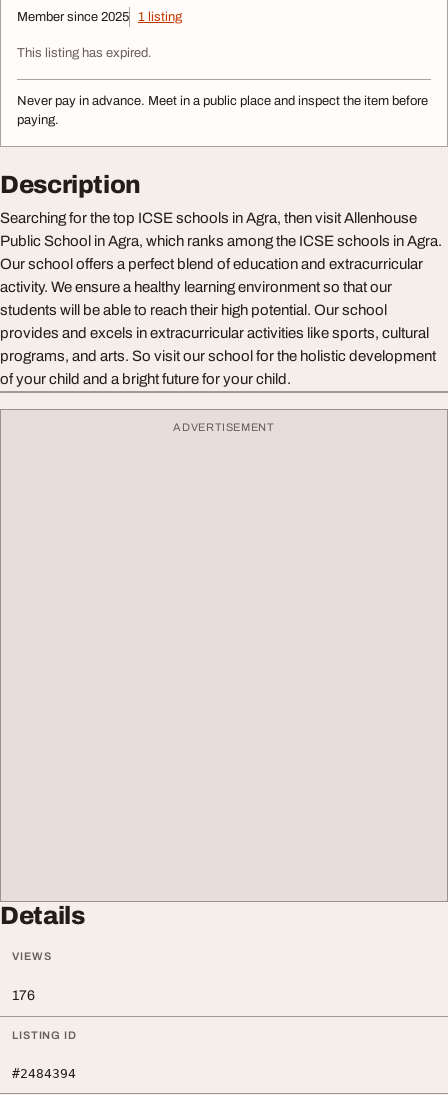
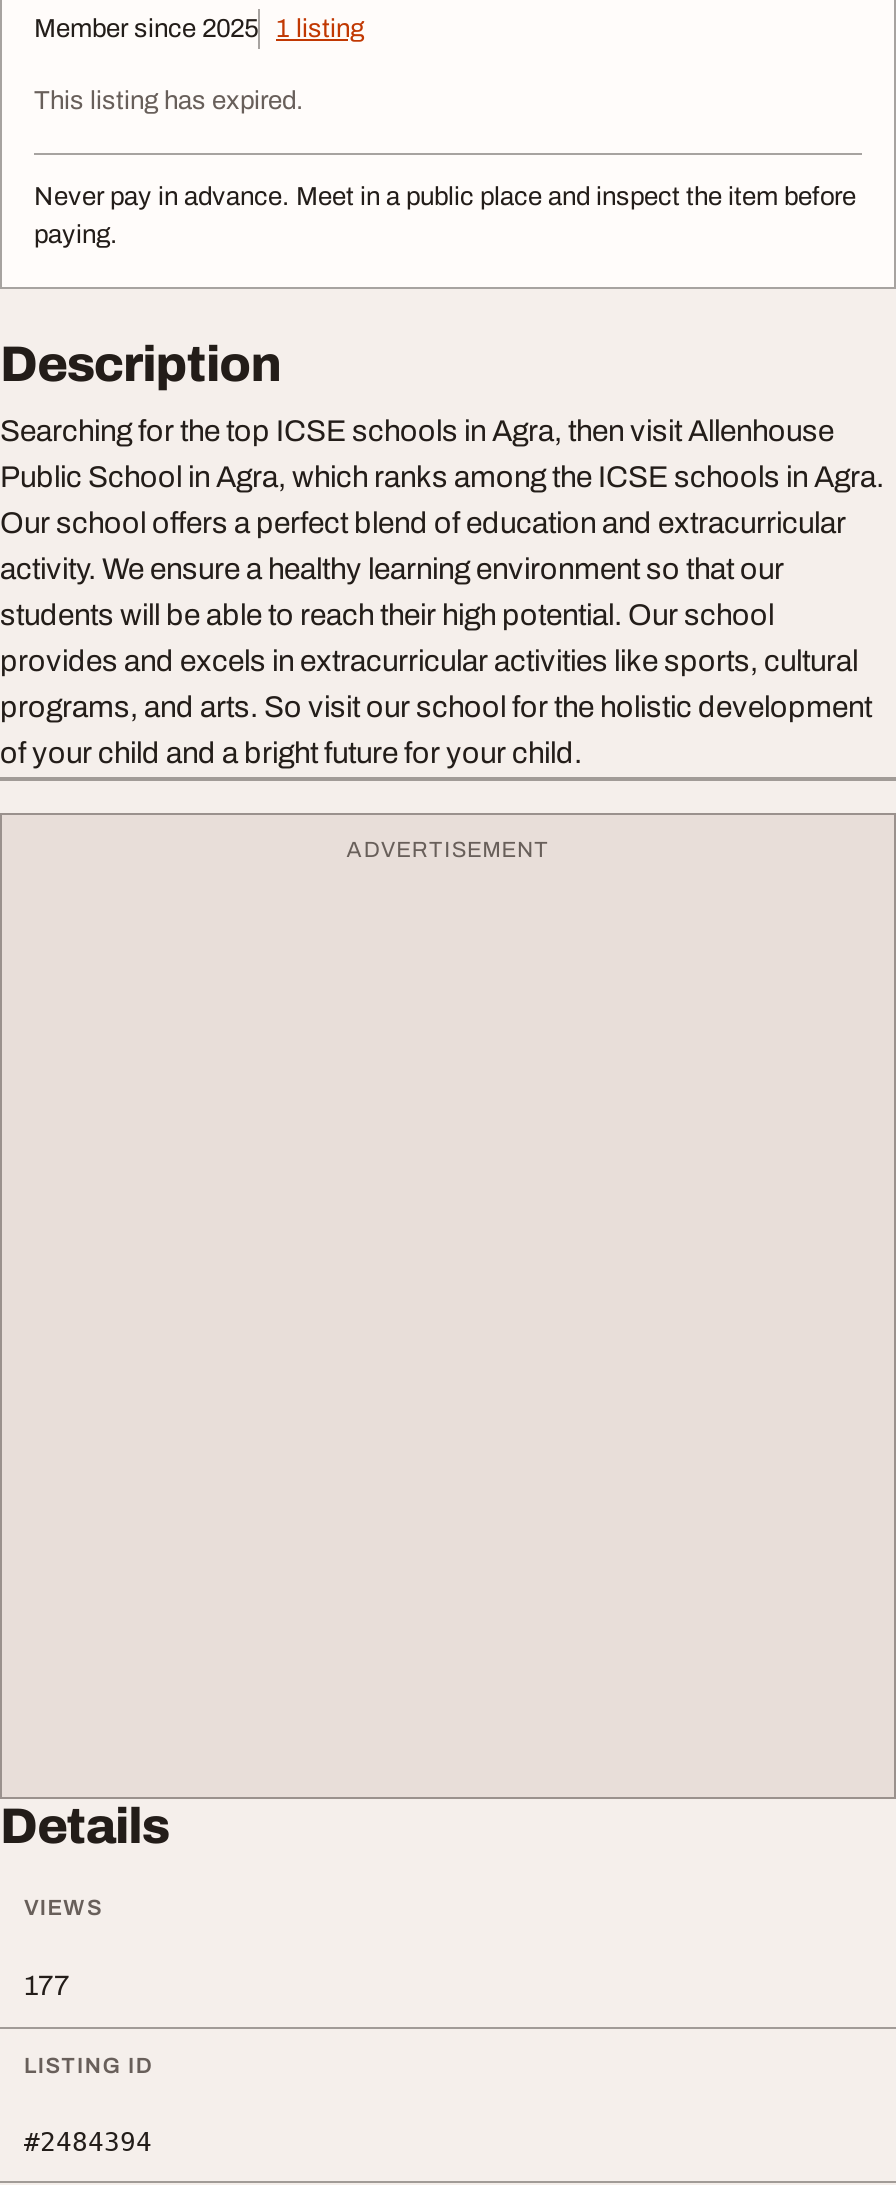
[12,988,35,1003] 176 -> [24,1971,70,2001] 177

